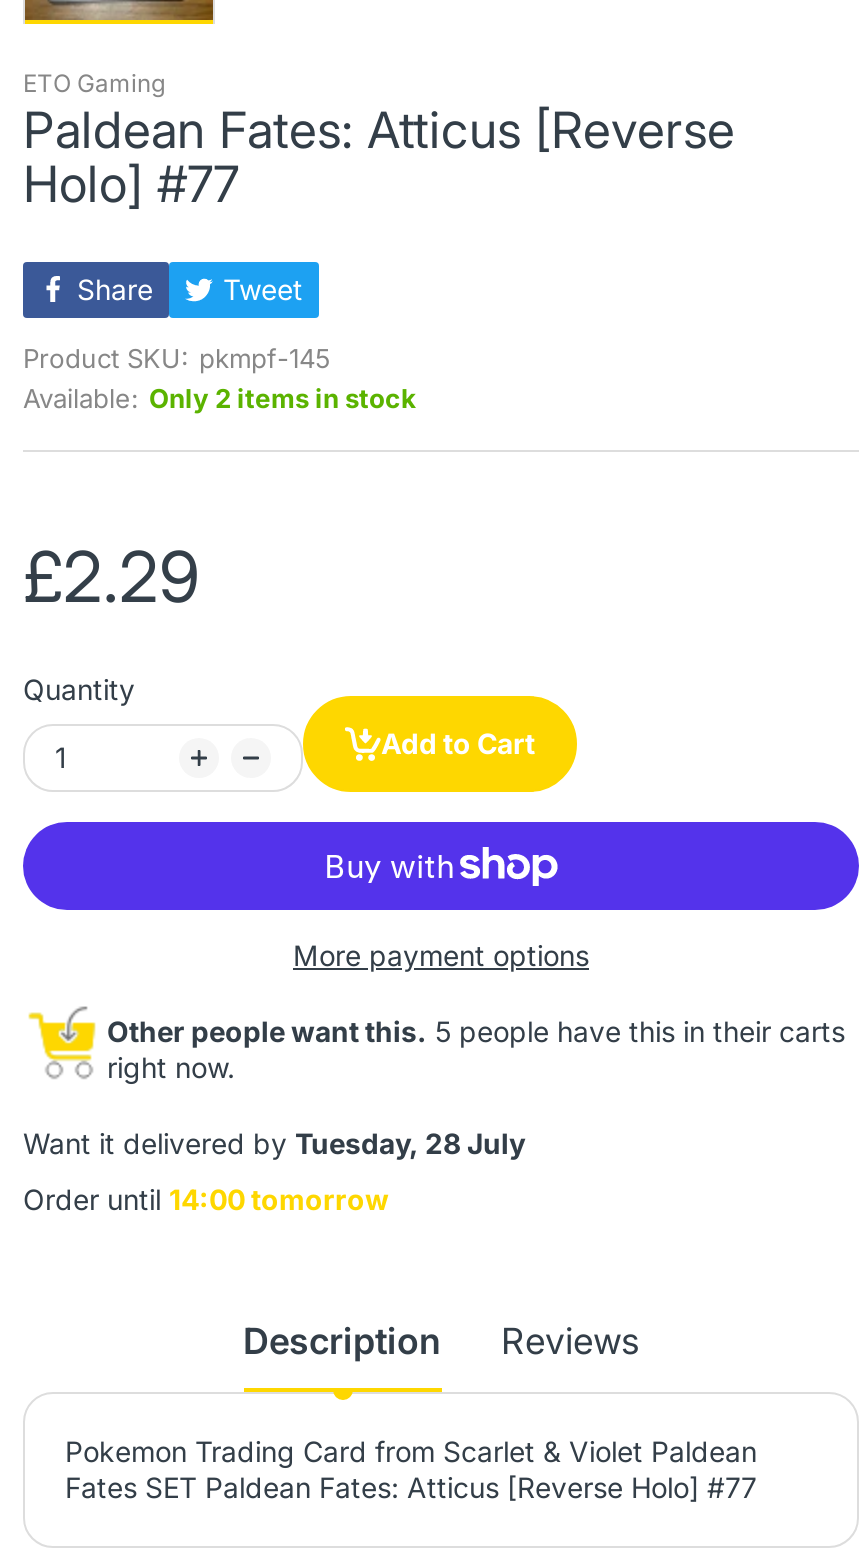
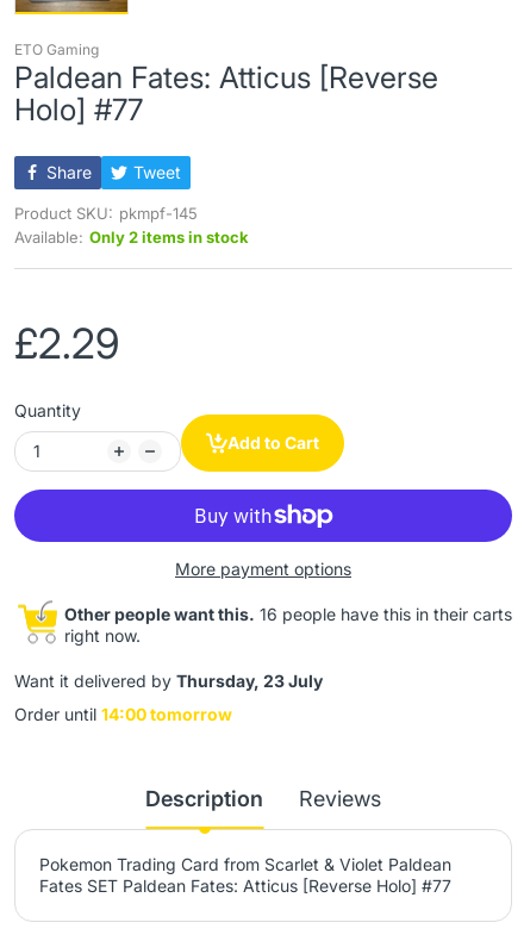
[107,1013,845,1047] Other people want this. 5 people have this in their carts -> [64,603,512,624] Other people want this. 16 people have this in their carts
[23,1125,525,1159] Want it delivered by Tuesday, 28 July -> [14,670,323,690] Want it delivered by Thursday, 23 July

